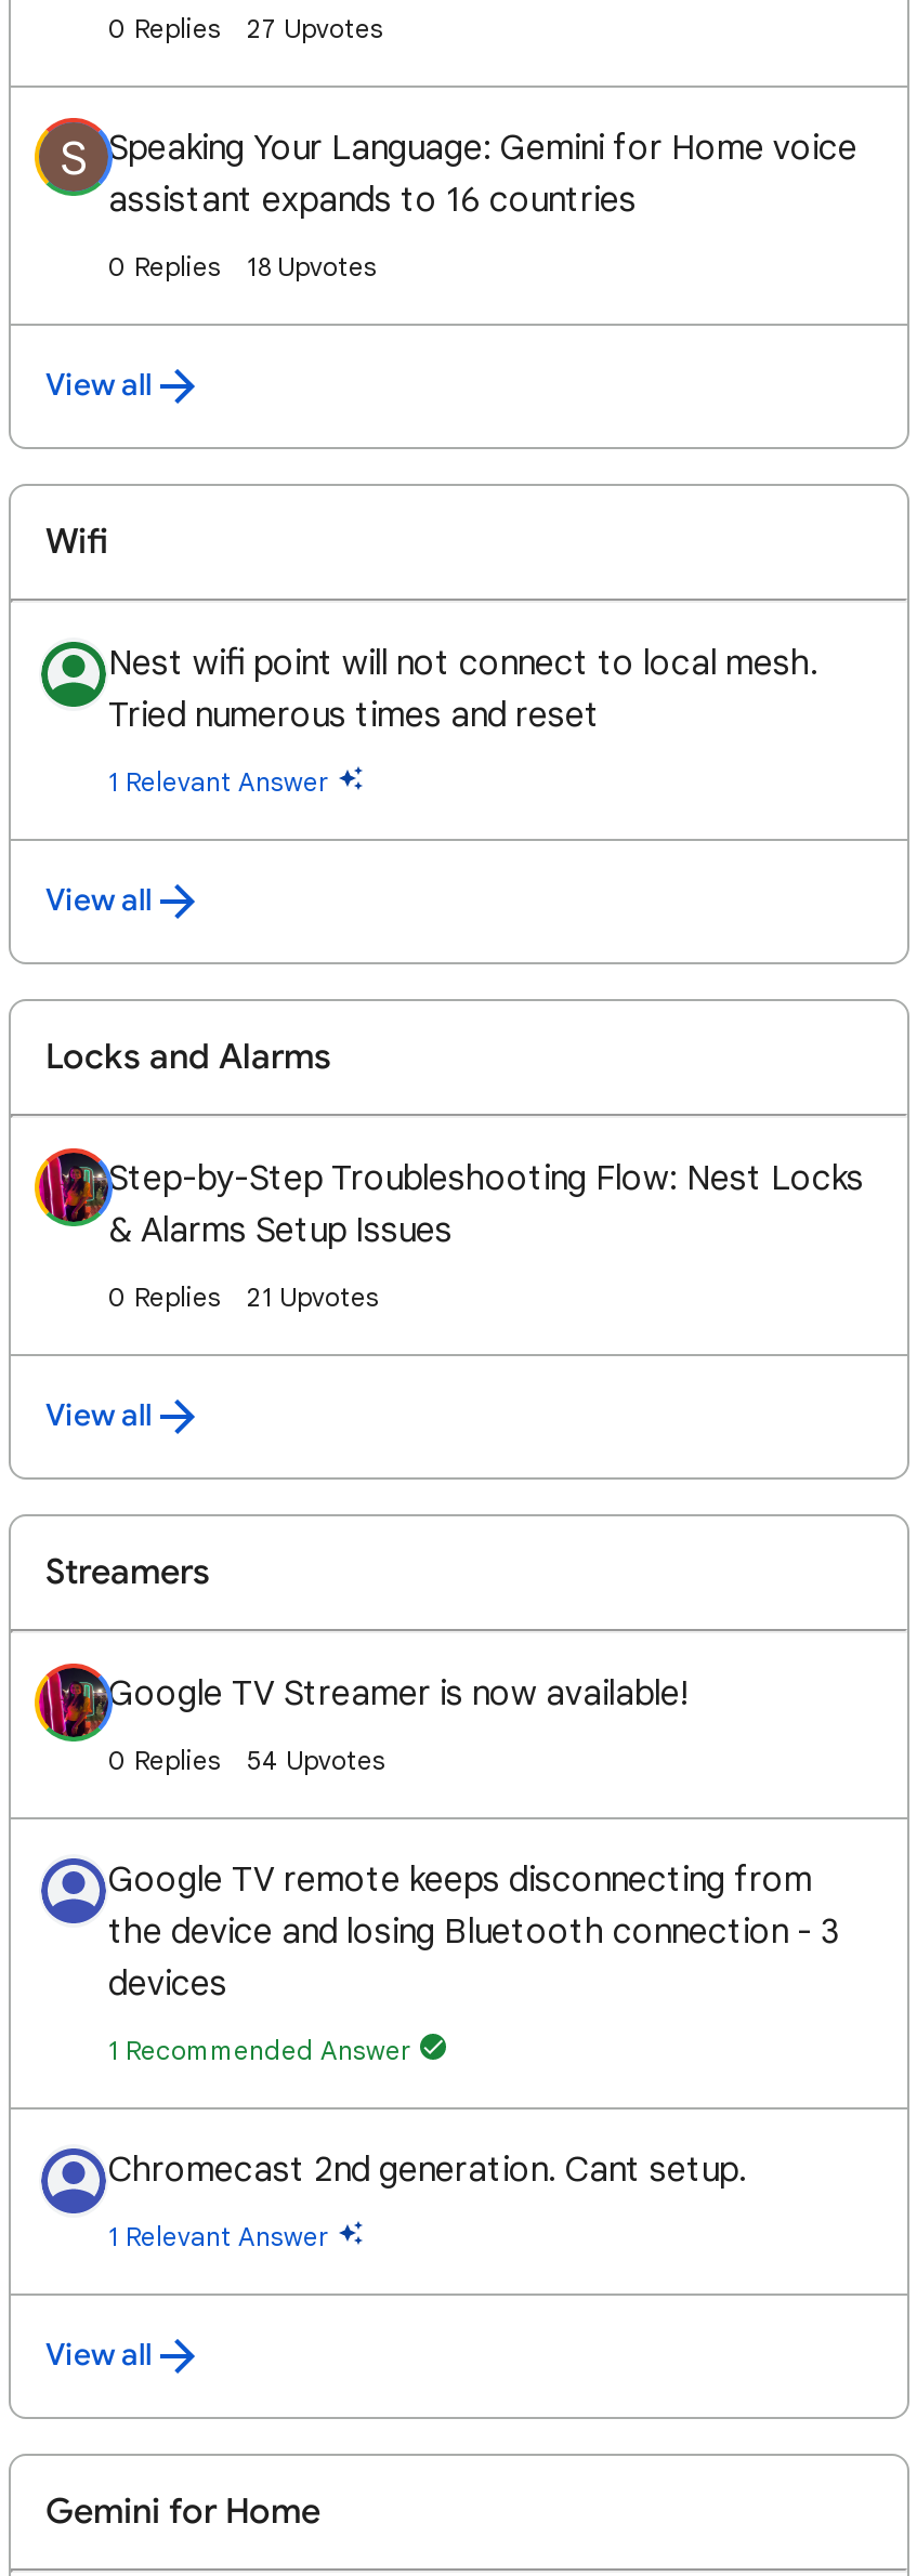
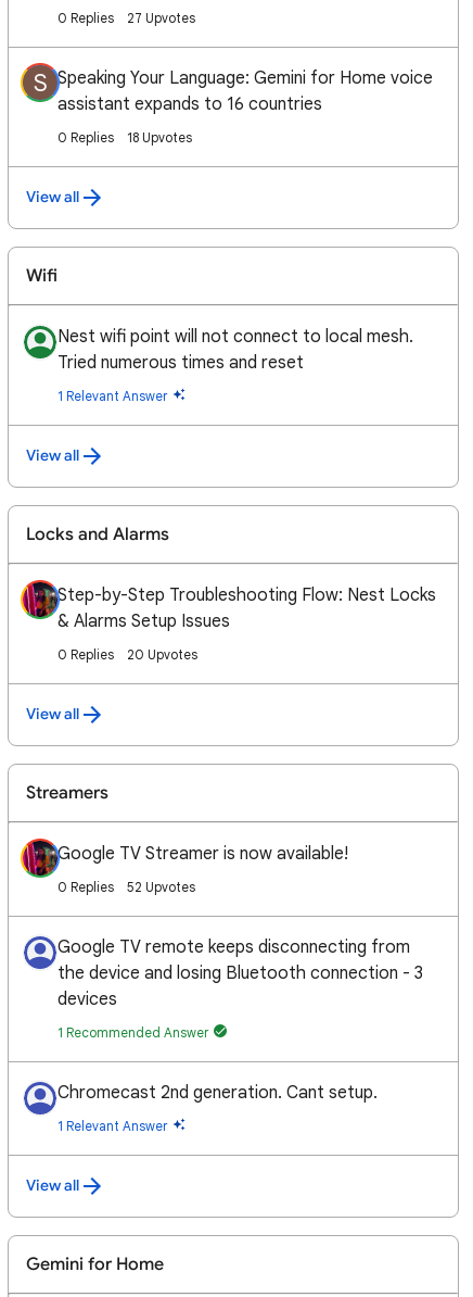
[247,1280,379,1313] 21 Upvotes -> [127,646,197,663] 20 Upvotes
[247,1744,385,1776] 54 Upvotes -> [127,879,195,895] 52 Upvotes

